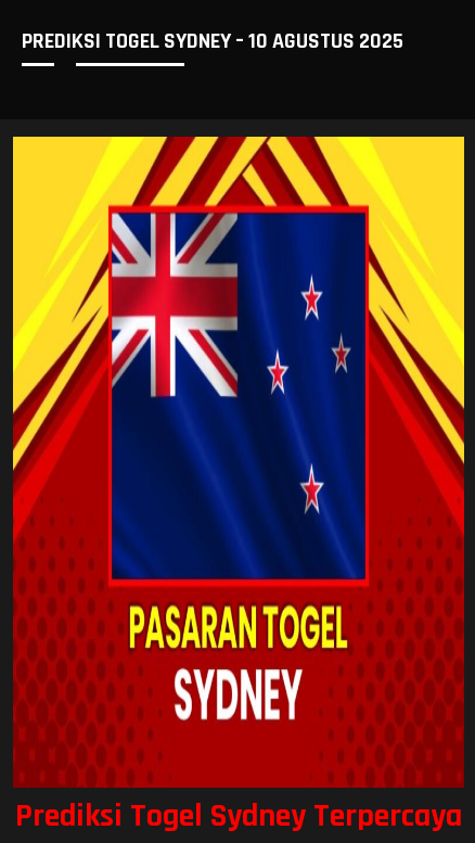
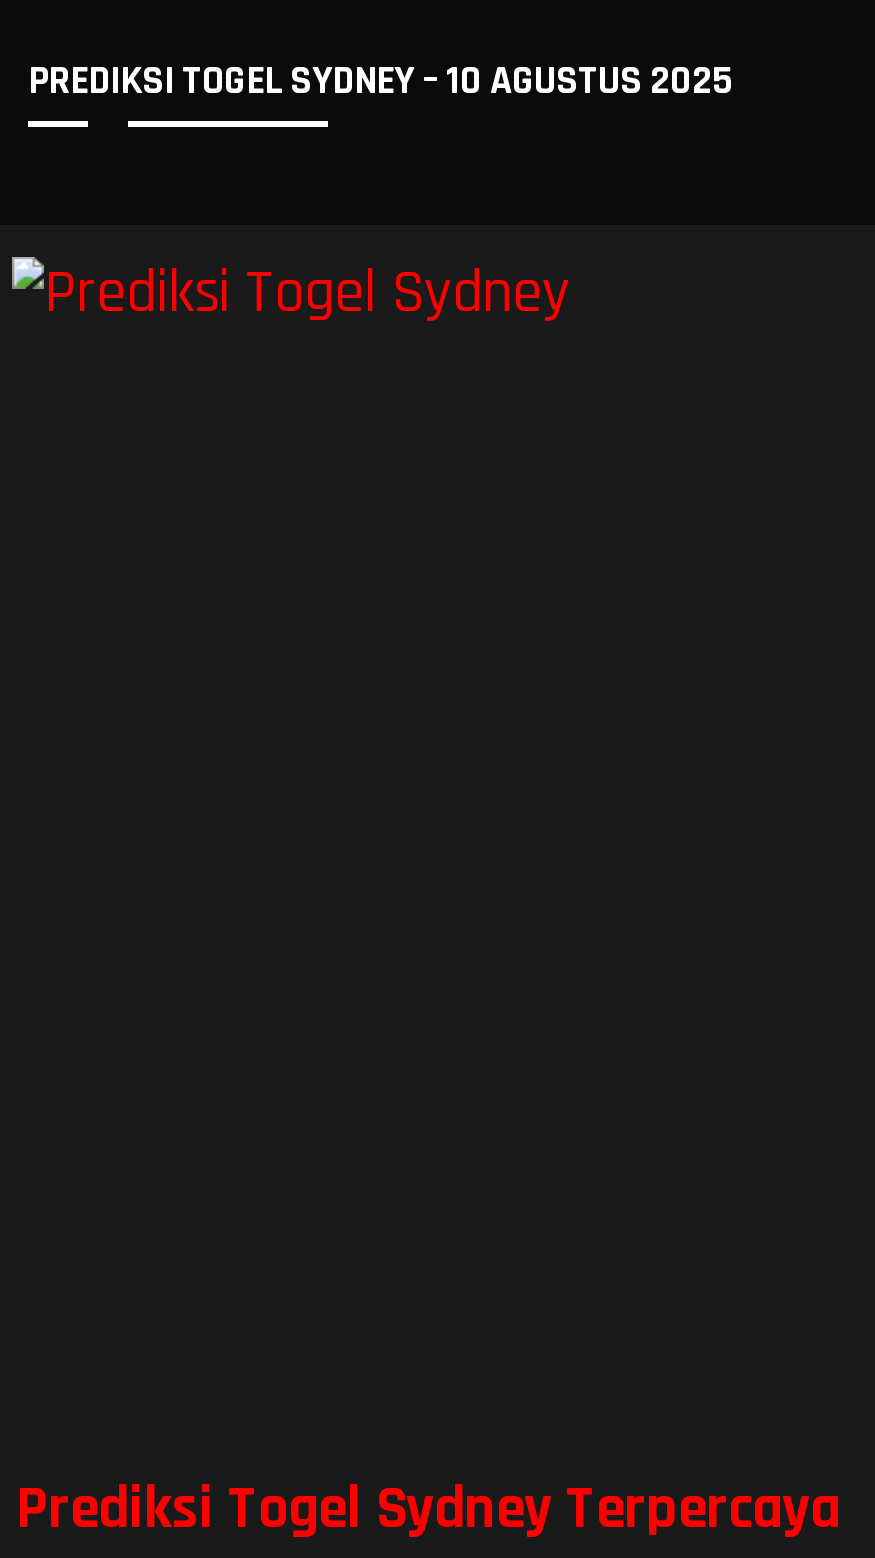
[12,136,465,789] [image] -> none

